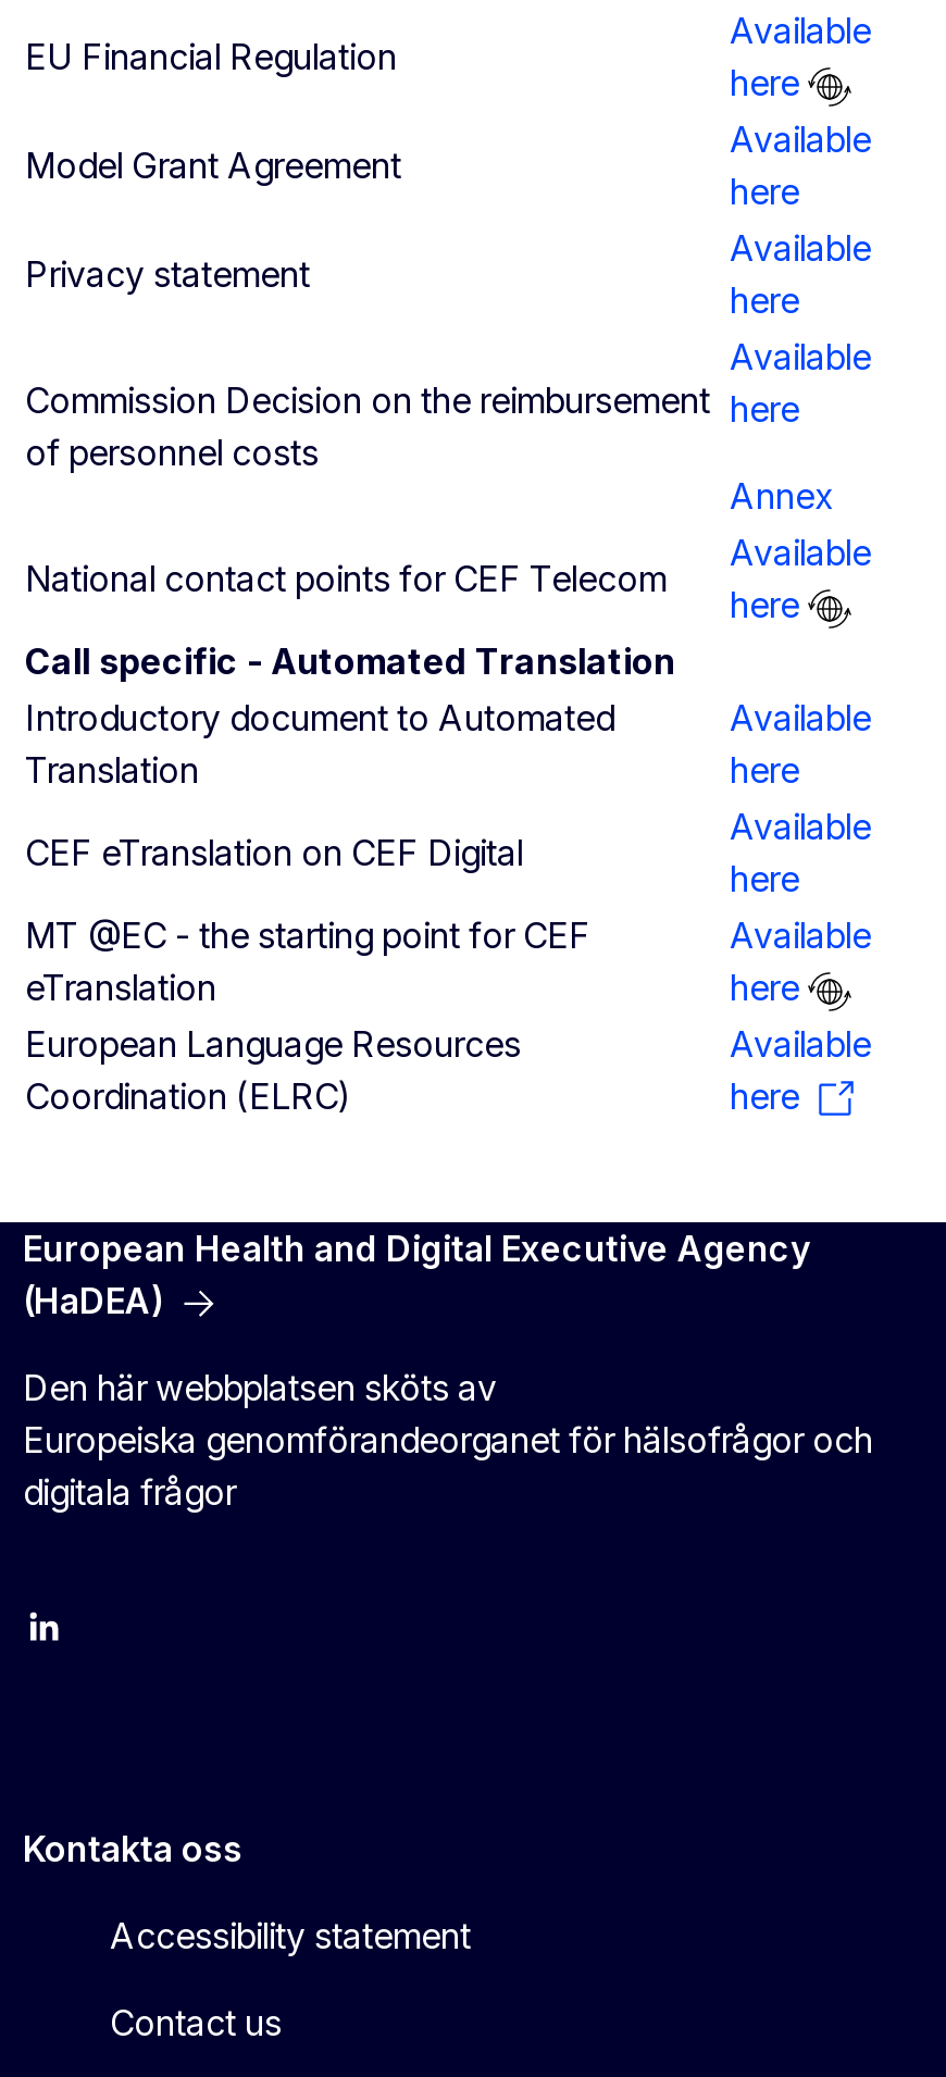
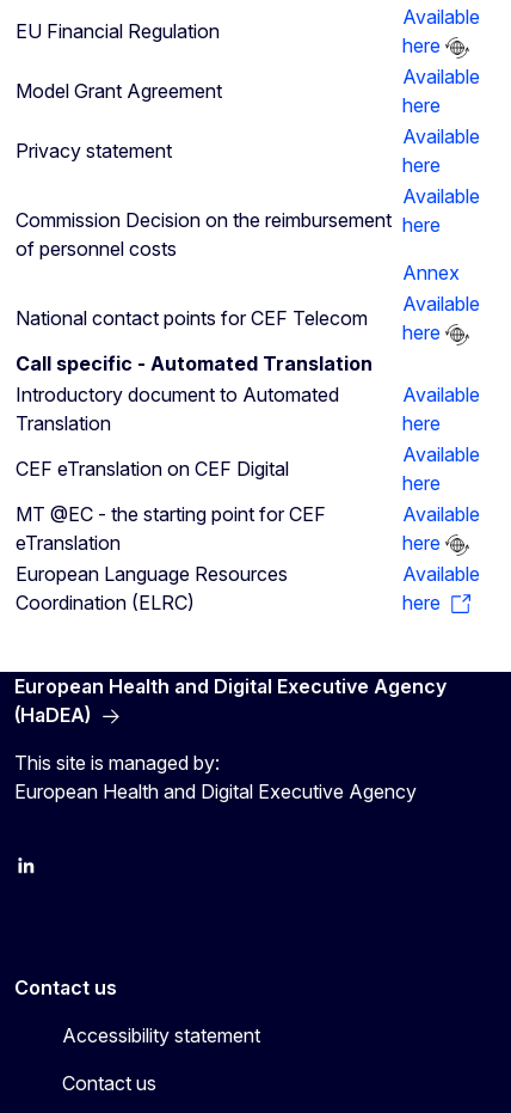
[23,1366,873,1513] Den här webbplatsen sköts av | Europeiska genomförandeorganet för hälsofrågor och | digitala frågor -> [14,751,417,803] This site is managed by: | European Health and Digital Executive Agency
[23,1827,242,1870] Kontakta oss -> [14,975,117,999] Contact us

